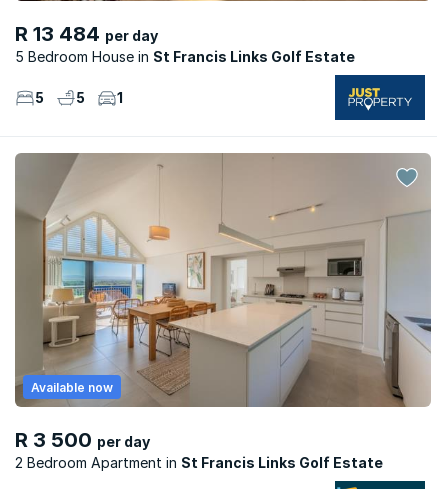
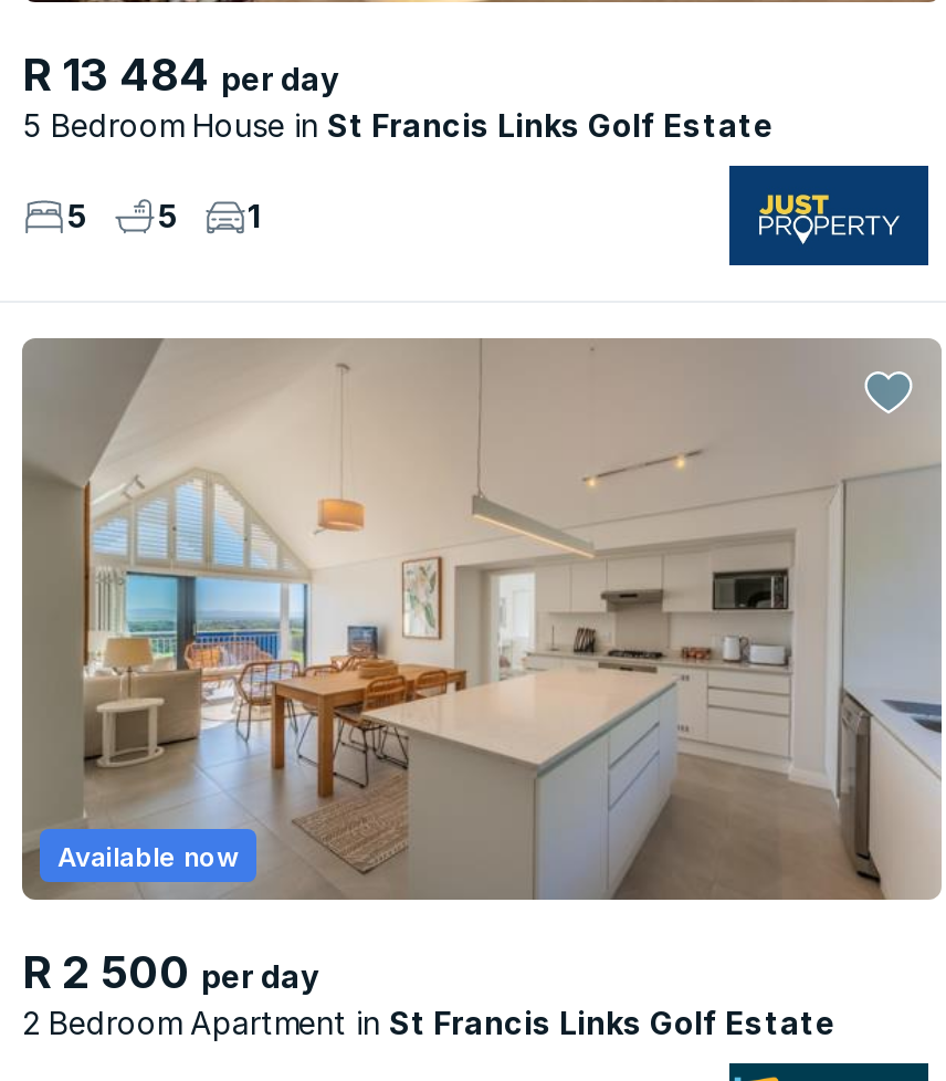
[15,428,150,452] R 3 500 per day -> [22,947,318,1000] R 2 500 per day

